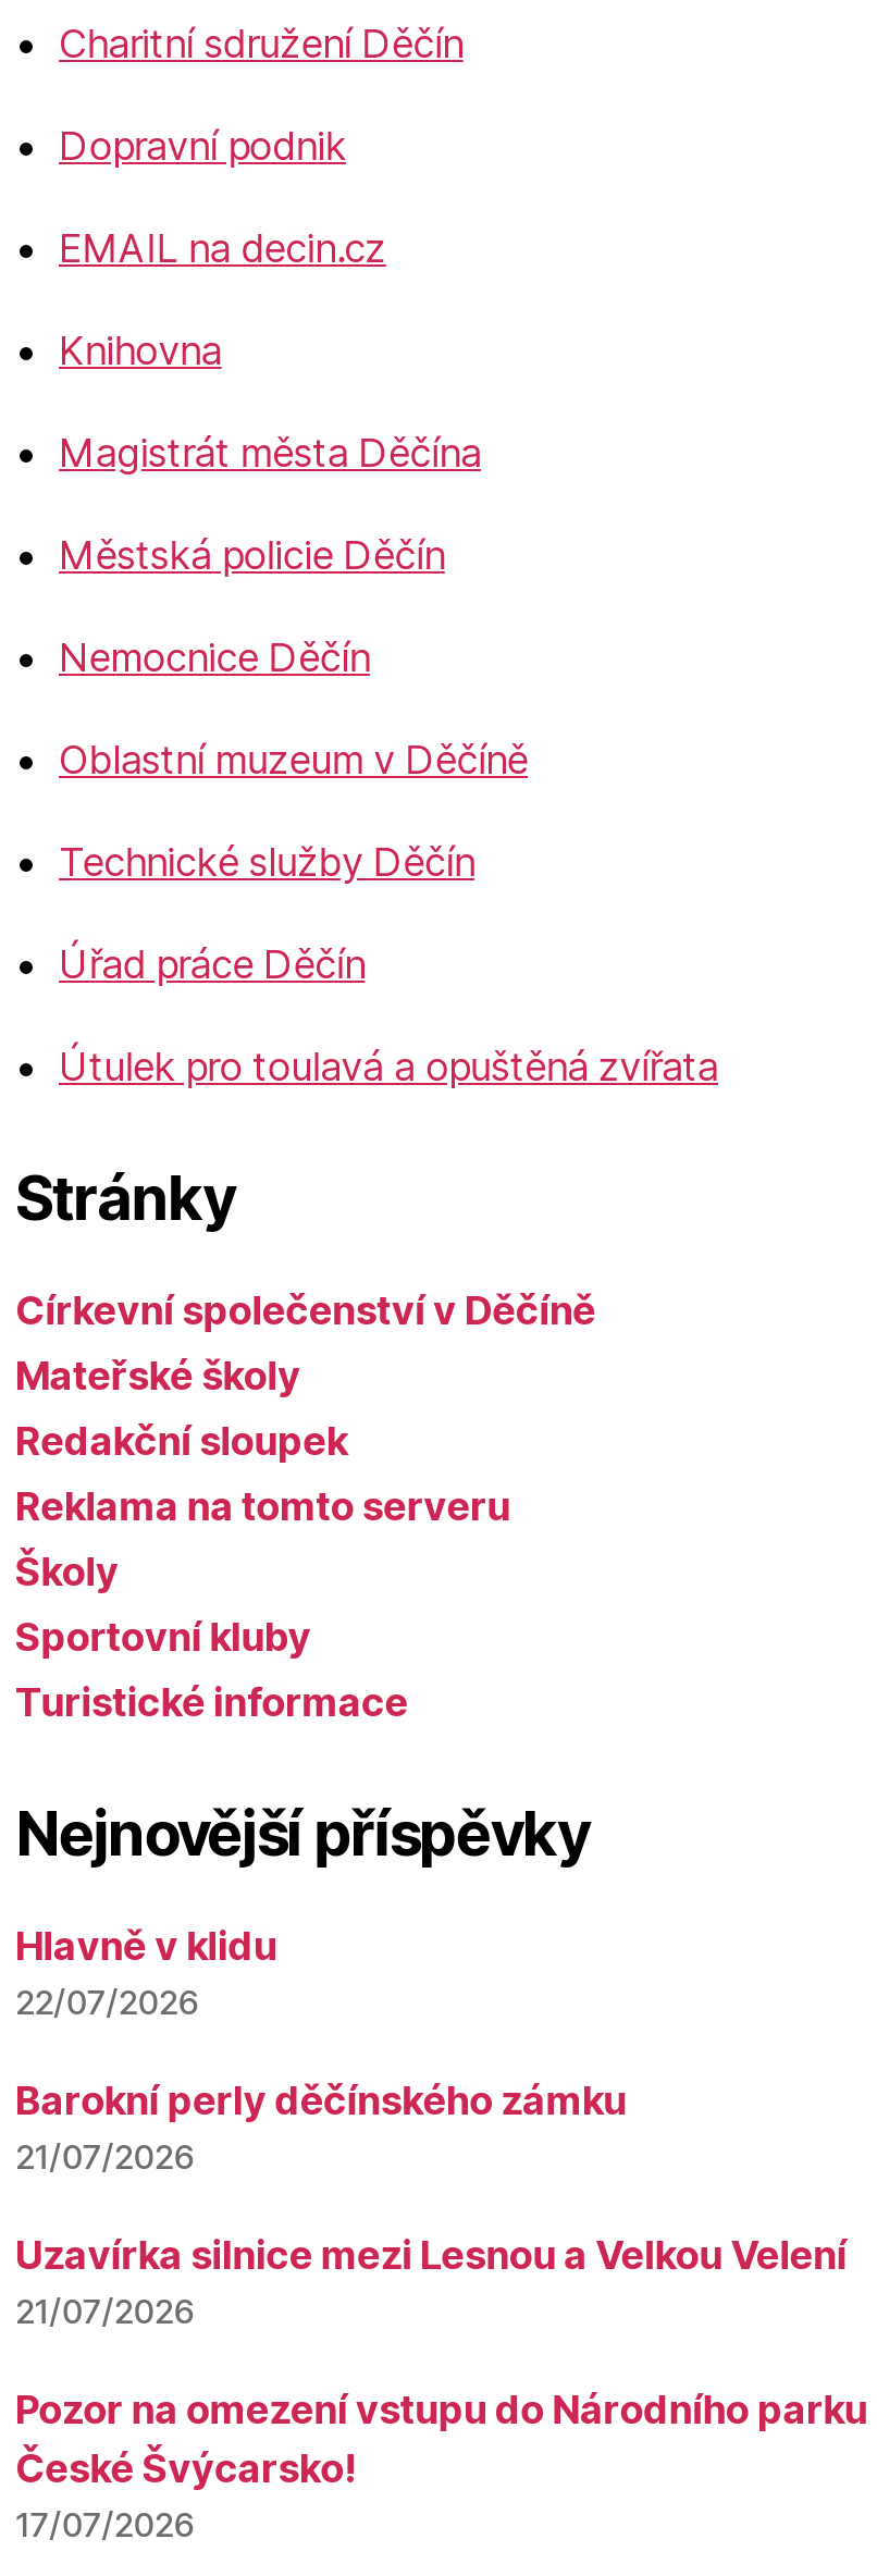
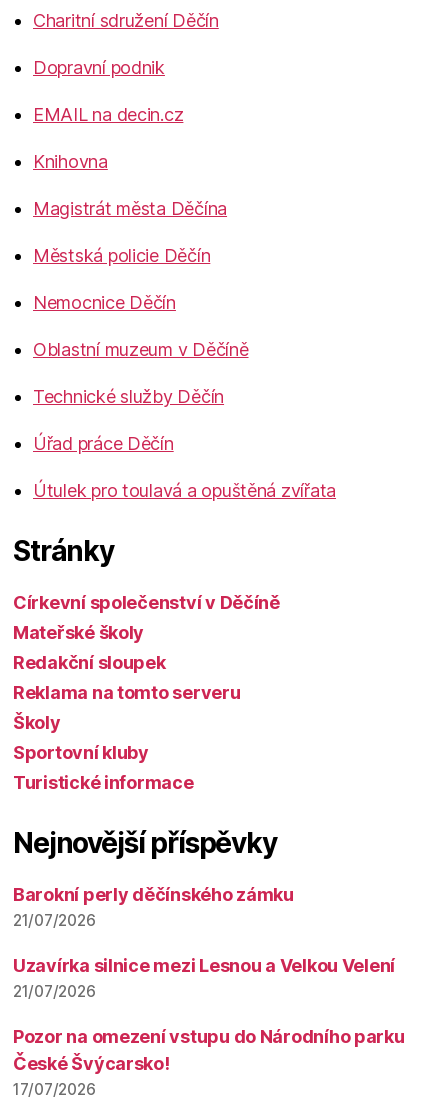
[15,1923,277,2023] Hlavně v klidu | 22/07/2026 -> none

